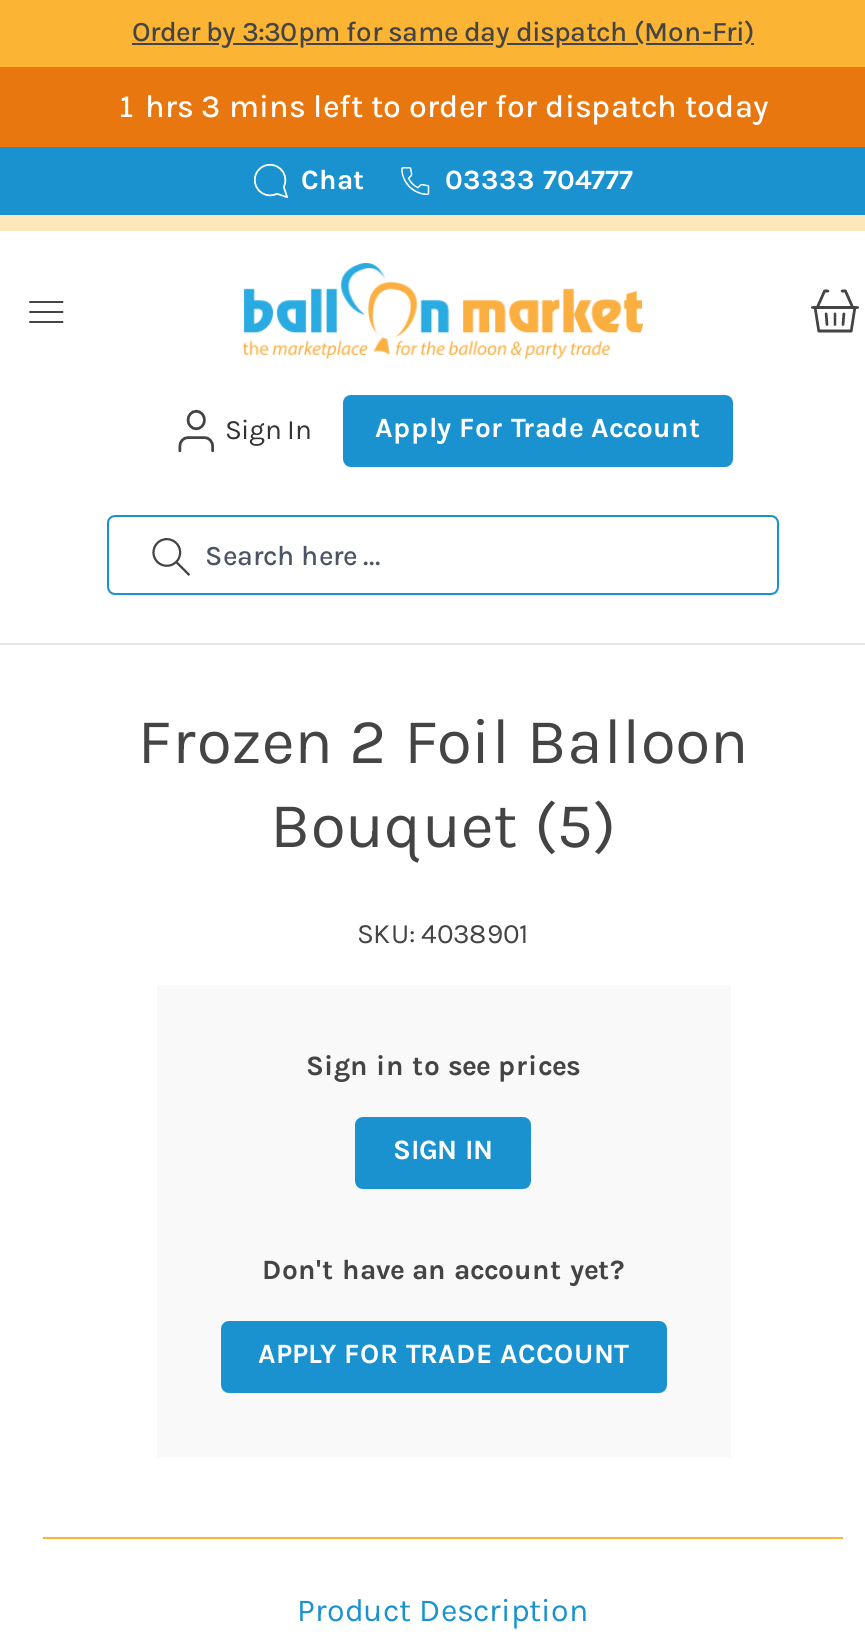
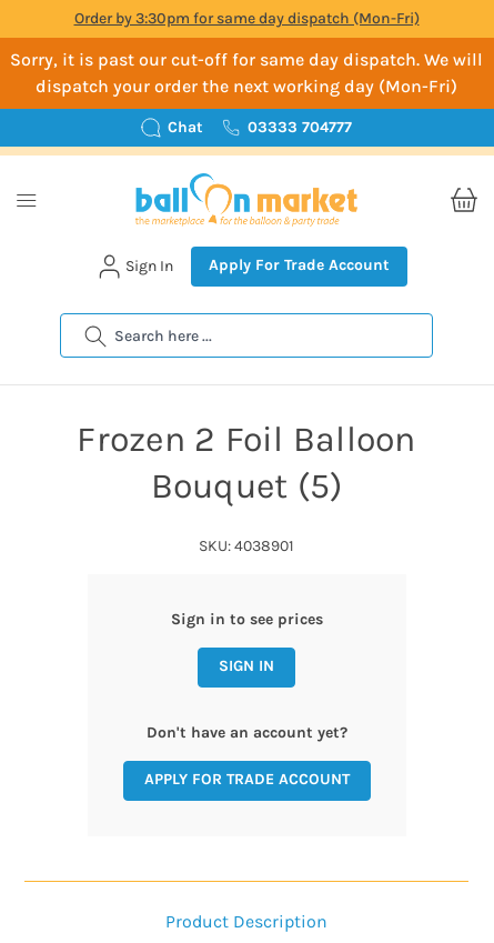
[117,87,769,125] 1 hrs 3 mins left to order for dispatch today -> [10,49,483,97] Sorry, it is past our cut-off for same day dispatch. We will | dispatch your order the next working day (Mon-Fri)

